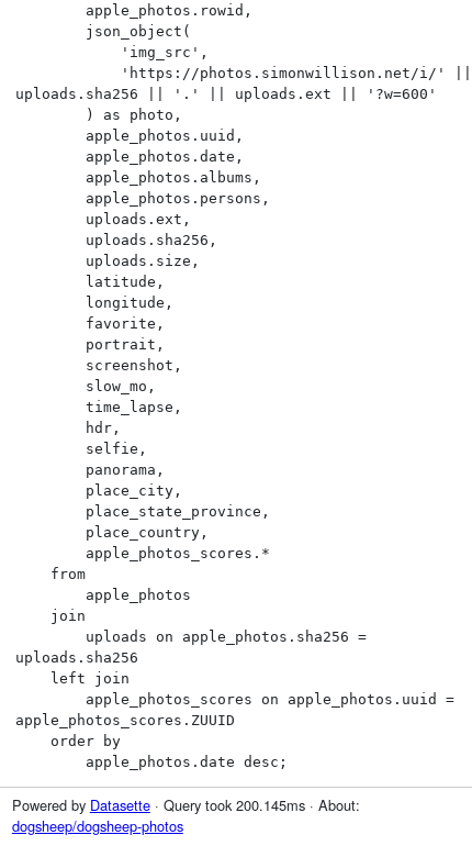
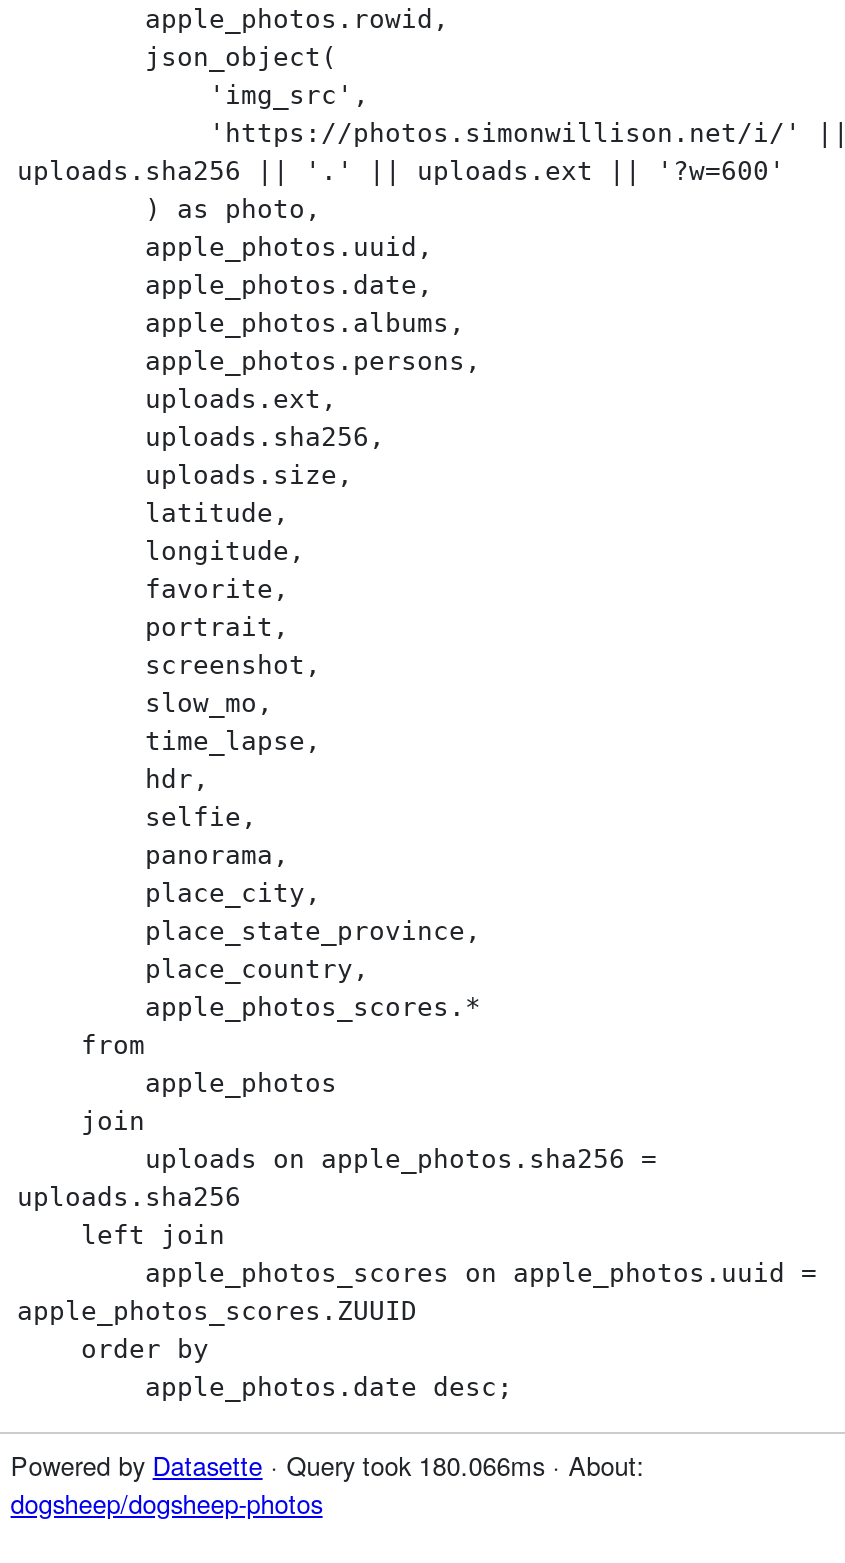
[12,795,360,815] Powered by Datasette · Query took 200.145ms · About: -> [11,1446,645,1484] Powered by Datasette · Query took 180.066ms · About:

